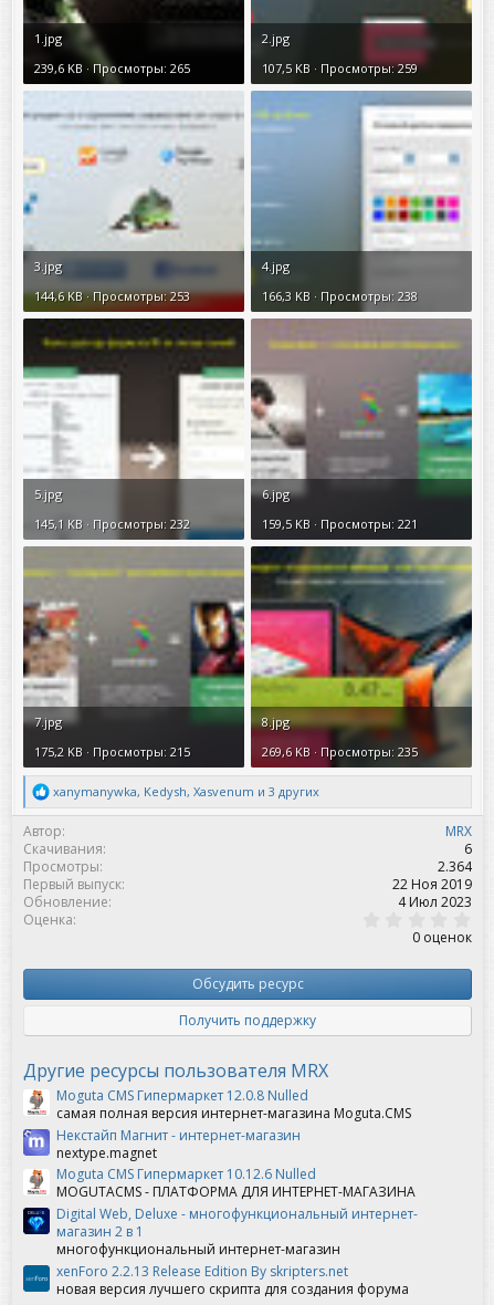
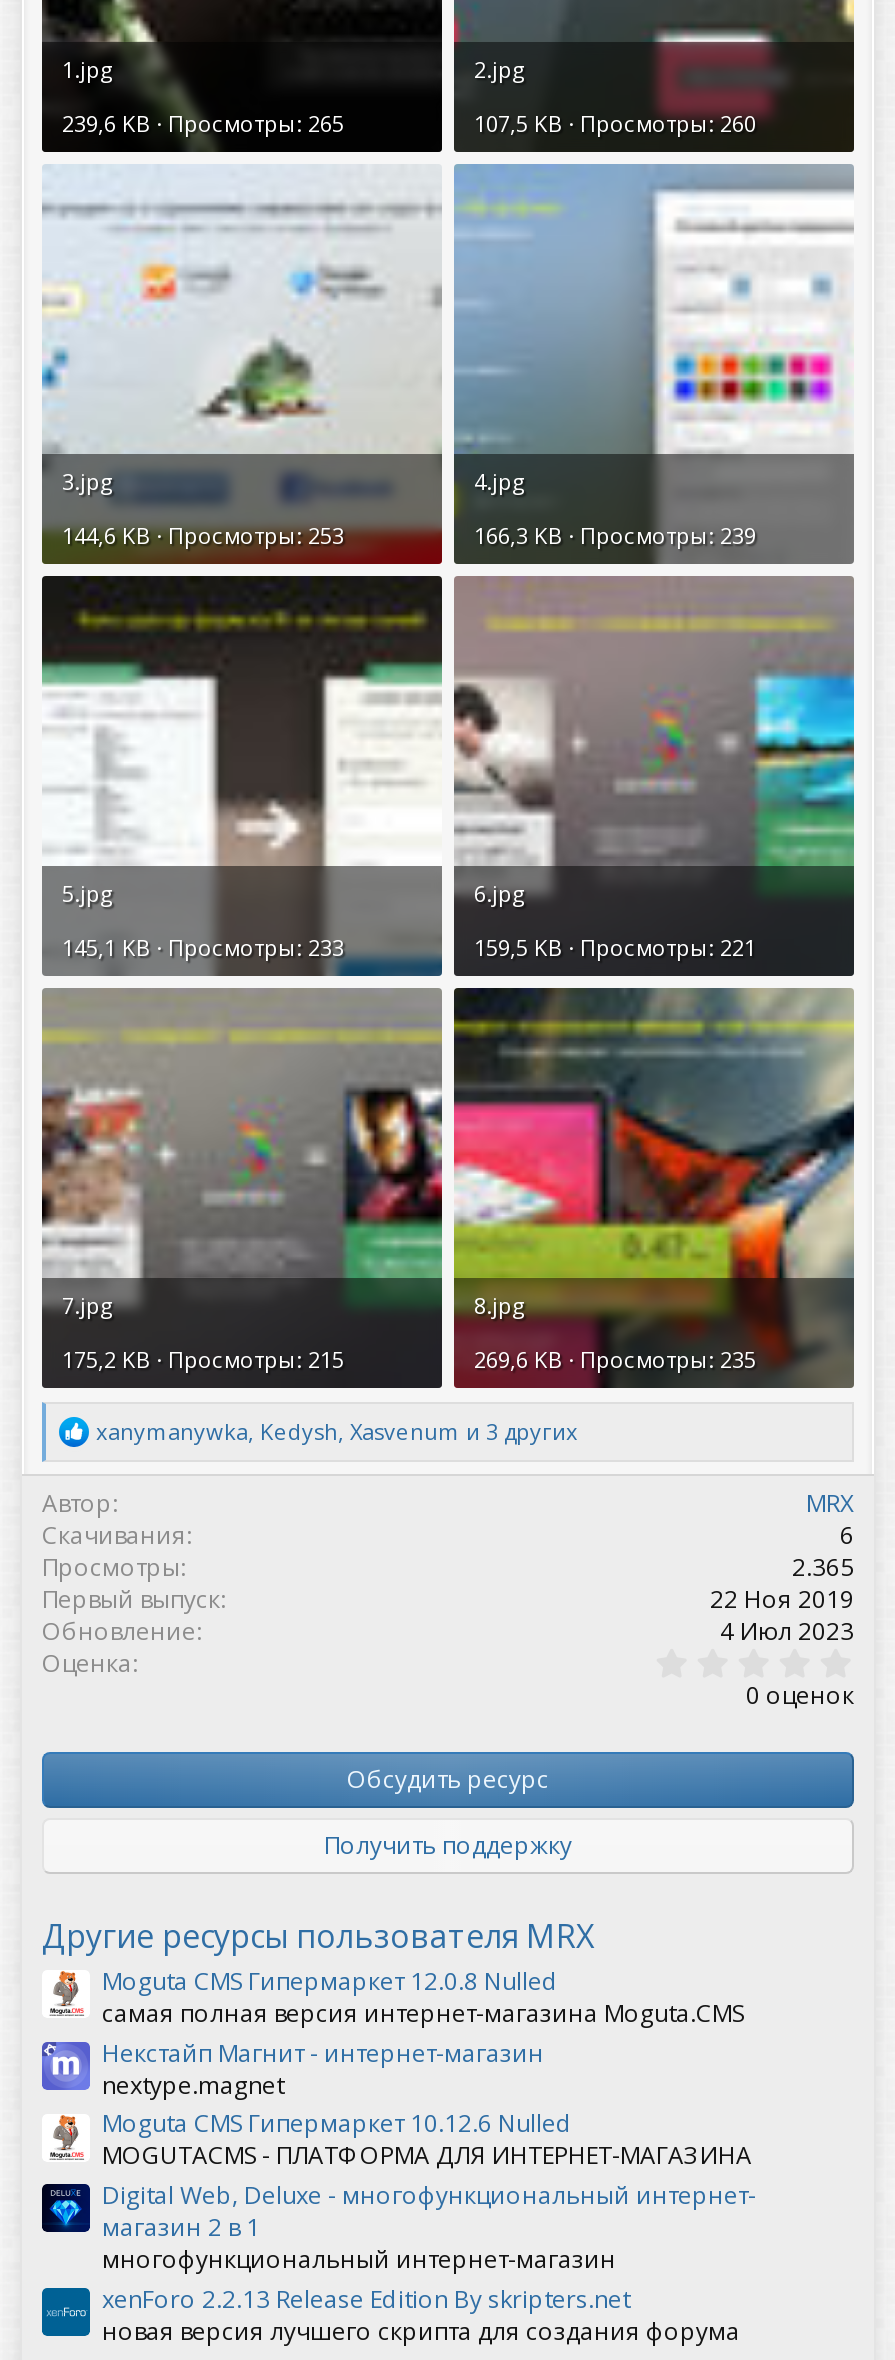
[262,60,418,77] 107,5 KB · Просмотры: 259 -> [474,109,756,139] 107,5 KB · Просмотры: 260
[262,288,418,305] 166,3 KB · Просмотры: 238 -> [474,521,756,551] 166,3 KB · Просмотры: 239
[34,516,190,532] 145,1 KB · Просмотры: 232 -> [62,933,344,963] 145,1 KB · Просмотры: 233
[438,857,472,876] 2.364 -> [792,1550,854,1584] 2.365

